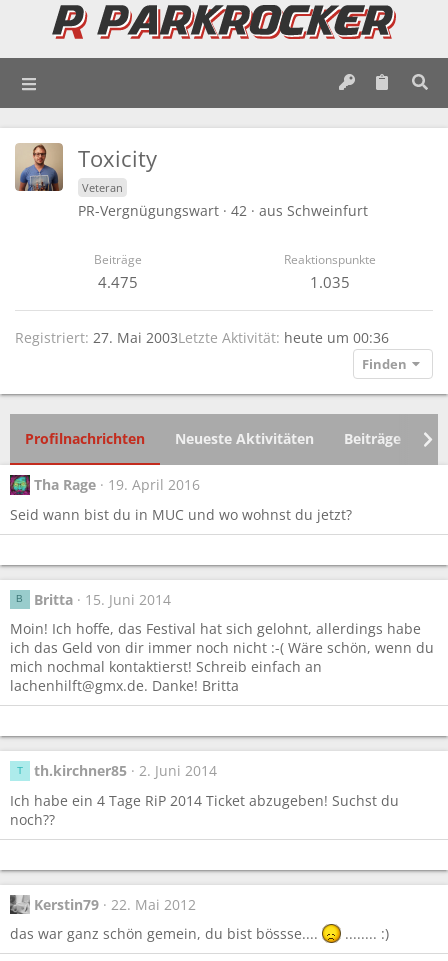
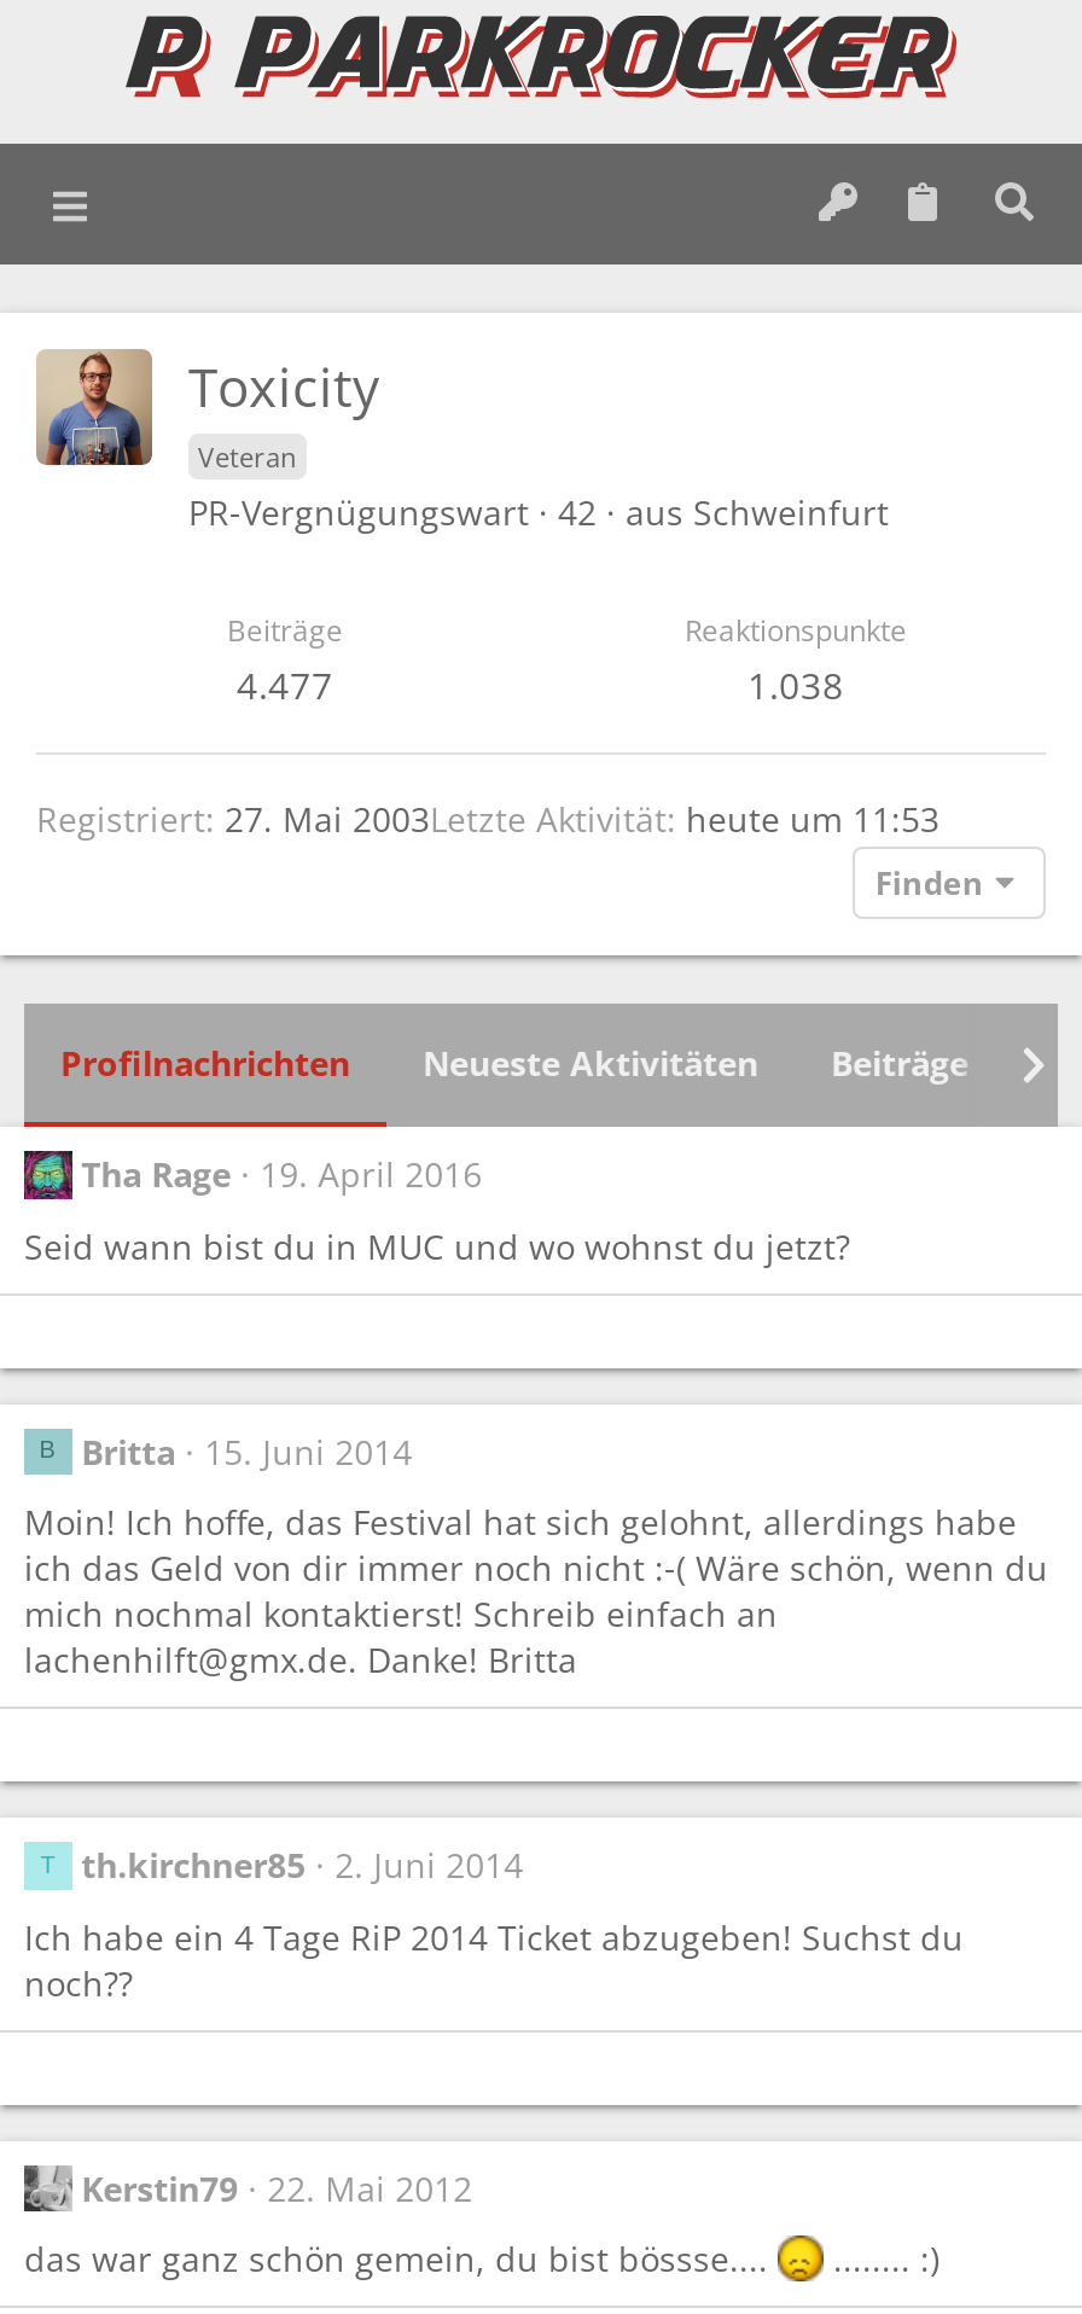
[98,272,138,292] 4.475 -> [237,661,333,709] 4.477
[309,272,349,292] 1.035 -> [747,661,844,709] 1.038
[15,328,389,347] Registriert 27. Mai 2003Letzte Aktivität heute um 00:36 -> [36,796,940,842] Registriert 27. Mai 2003Letzte Aktivität heute um 11:53

